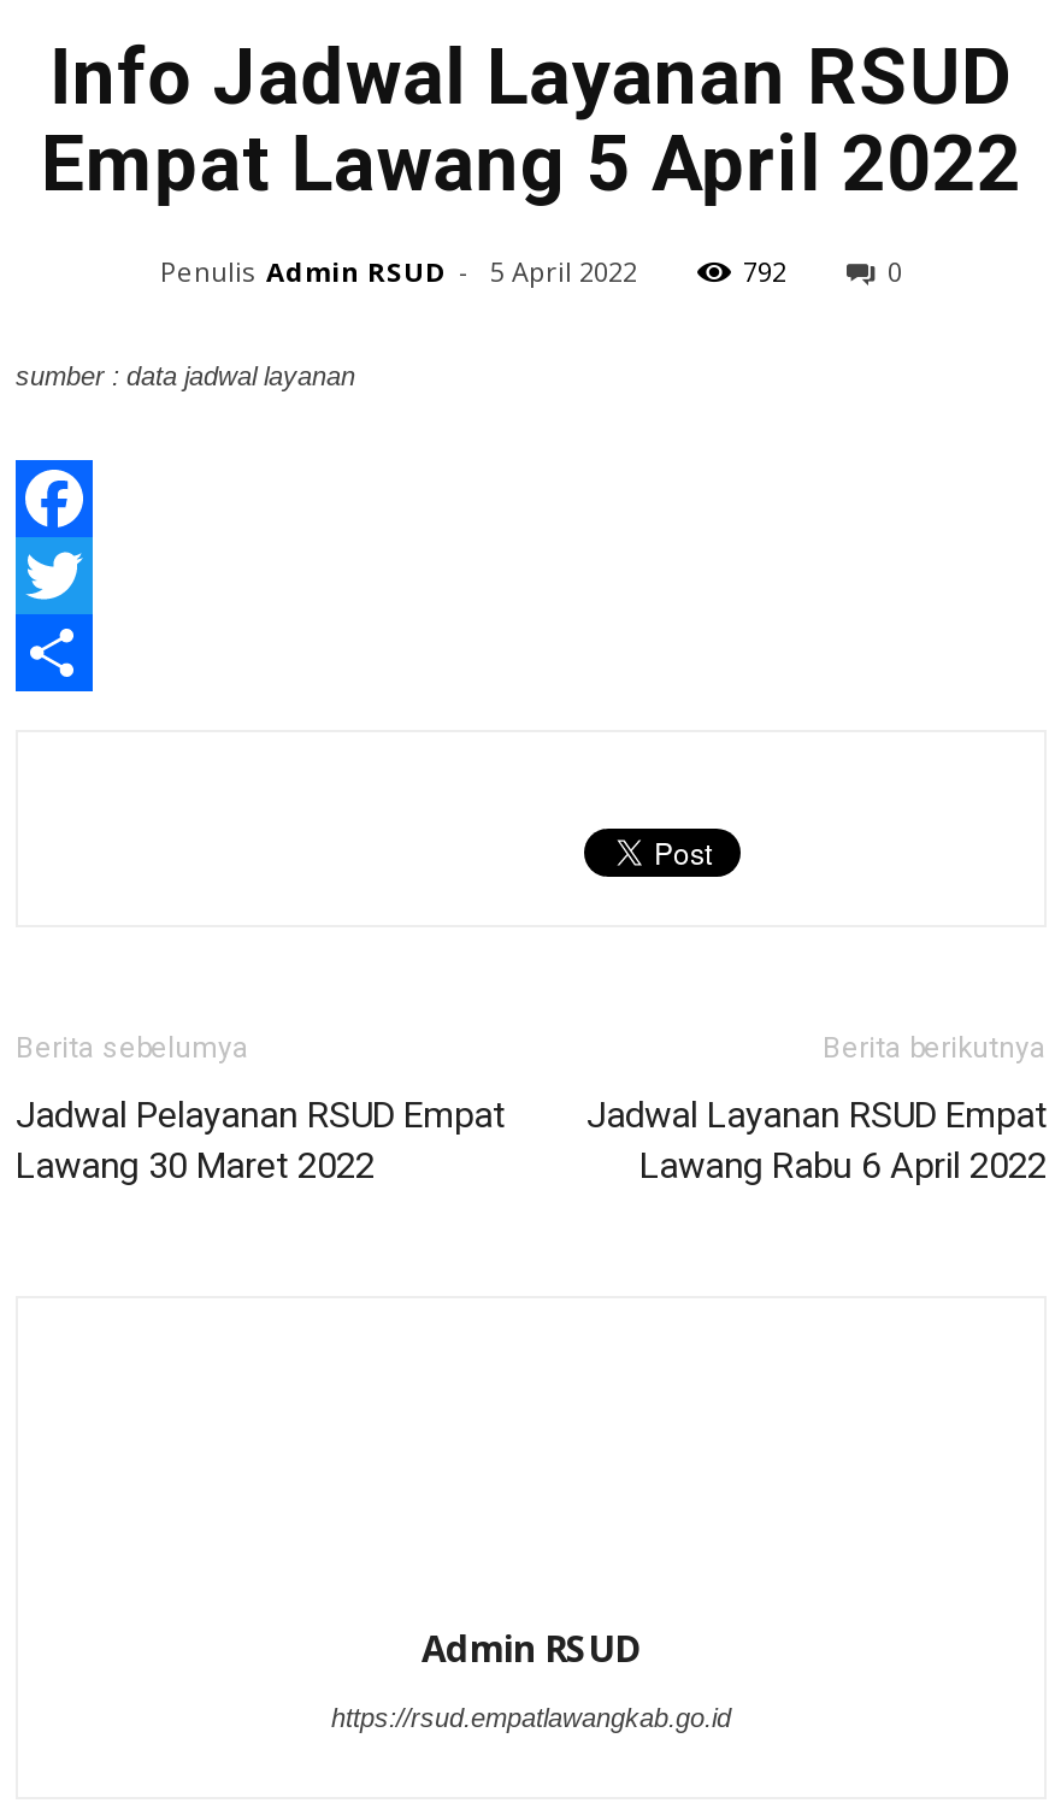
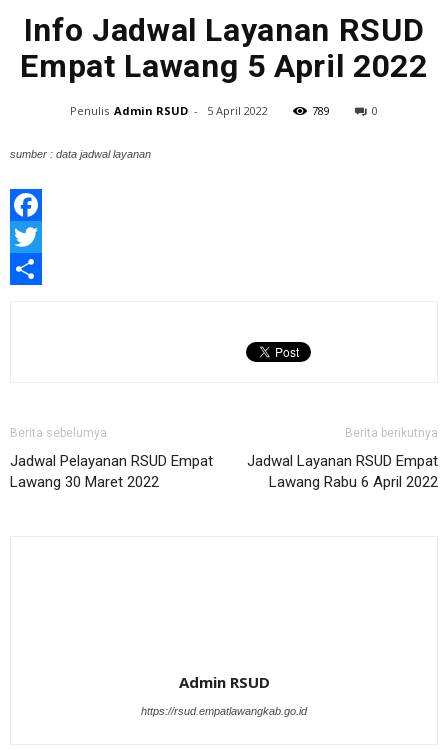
[743,253,786,289] 792 -> [312,103,330,118] 789

